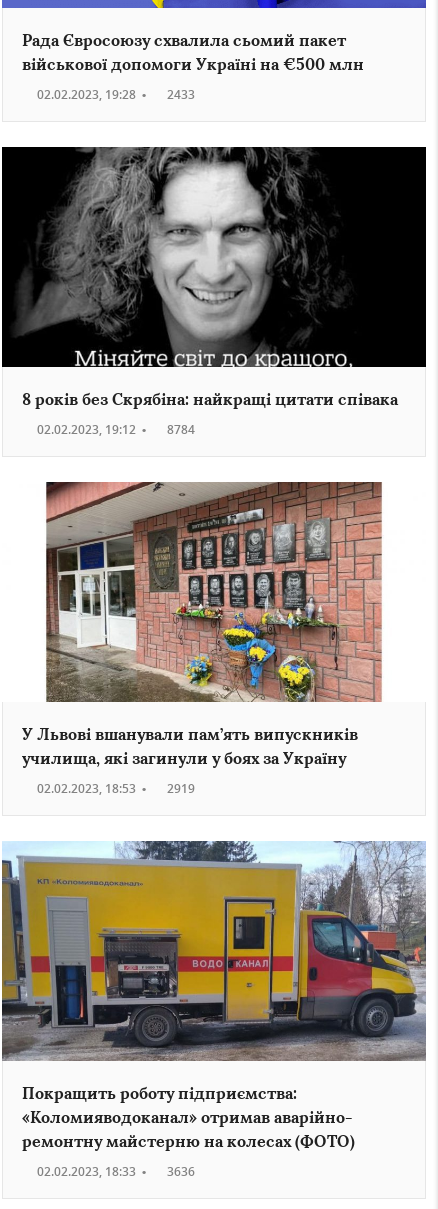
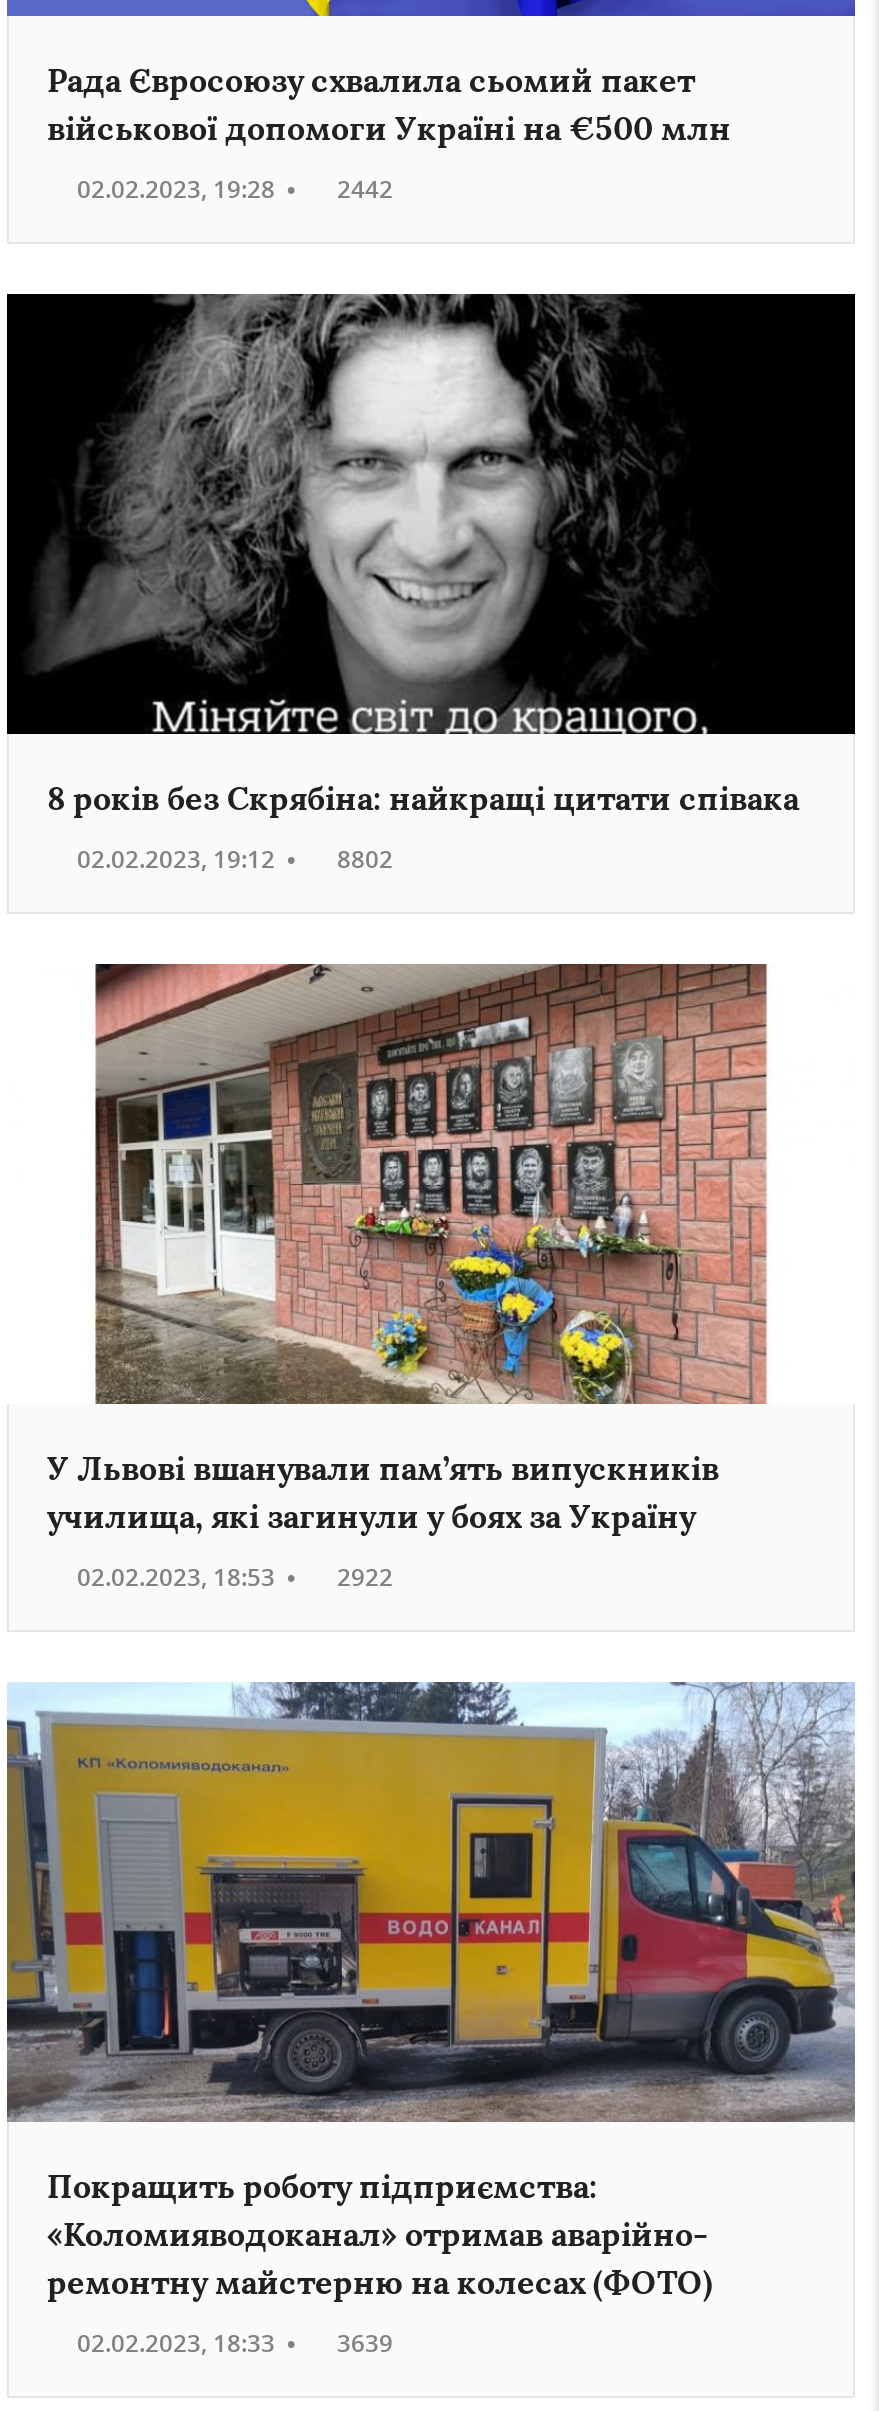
[37,86,195,103] 02.02.2023, 19:28 • 2433 -> [77,173,393,207] 02.02.2023, 19:28 • 2442
[37,421,195,438] 02.02.2023, 19:12 • 8784 -> [77,843,393,877] 02.02.2023, 19:12 • 8802
[37,780,195,797] 02.02.2023, 18:53 • 2919 -> [77,1561,393,1595] 02.02.2023, 18:53 • 2922
[37,1163,195,1180] 02.02.2023, 18:33 • 3636 -> [77,2327,393,2361] 02.02.2023, 18:33 • 3639

